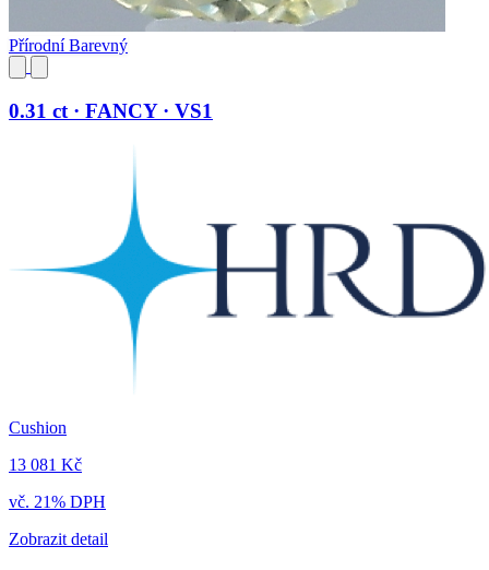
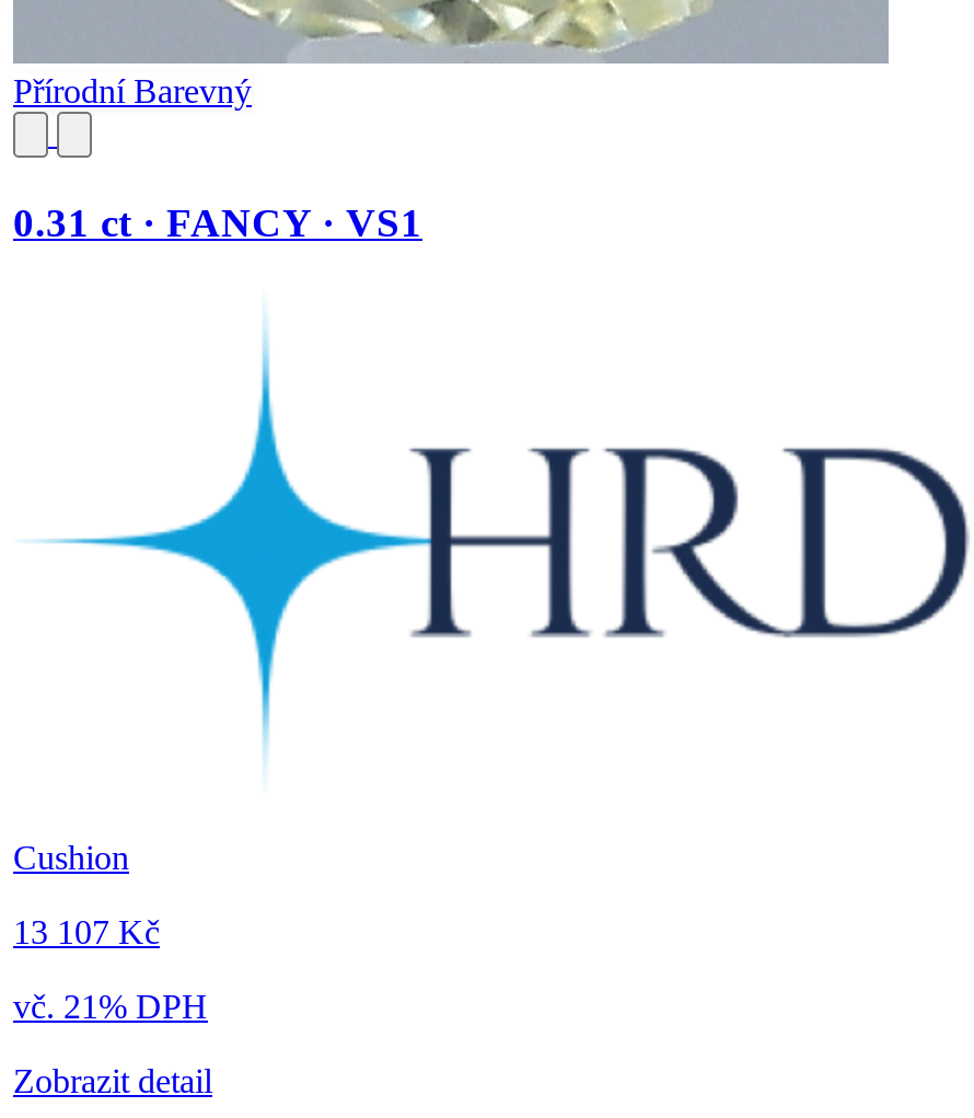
[9,456,82,474] 13 081 Kč -> [13,914,160,951] 13 107 Kč

